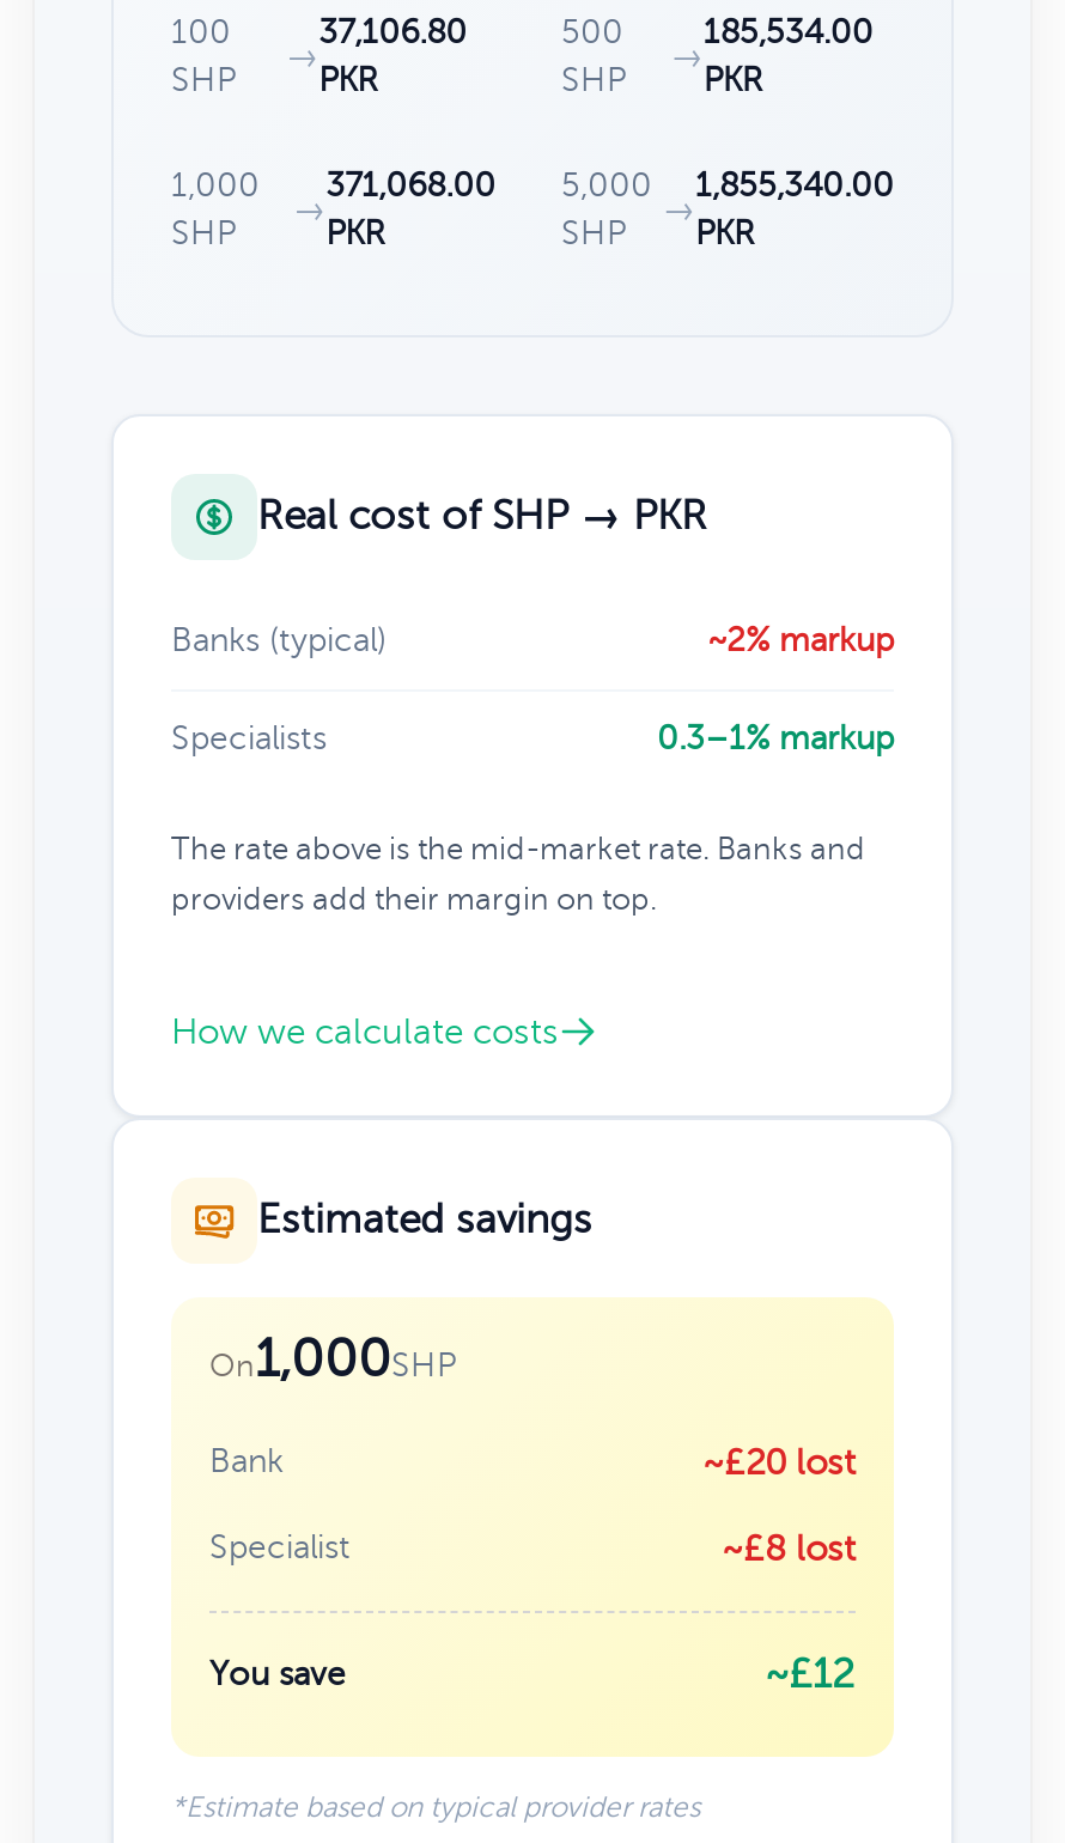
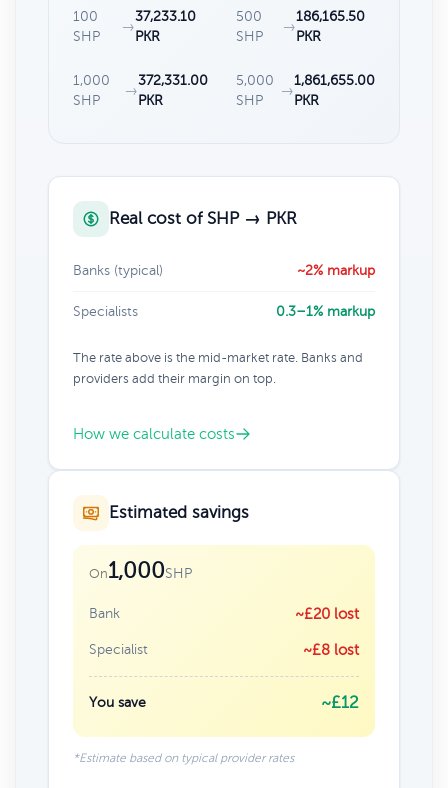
[319,13,467,49] 37,106.80 -> [135,9,196,24] 37,233.10
[703,13,873,49] 185,534.00 -> [296,9,365,24] 186,165.50
[326,167,496,202] 371,068.00 -> [138,73,208,88] 372,331.00
[695,167,894,202] 1,855,340.00 -> [294,73,375,88] 1,861,655.00

